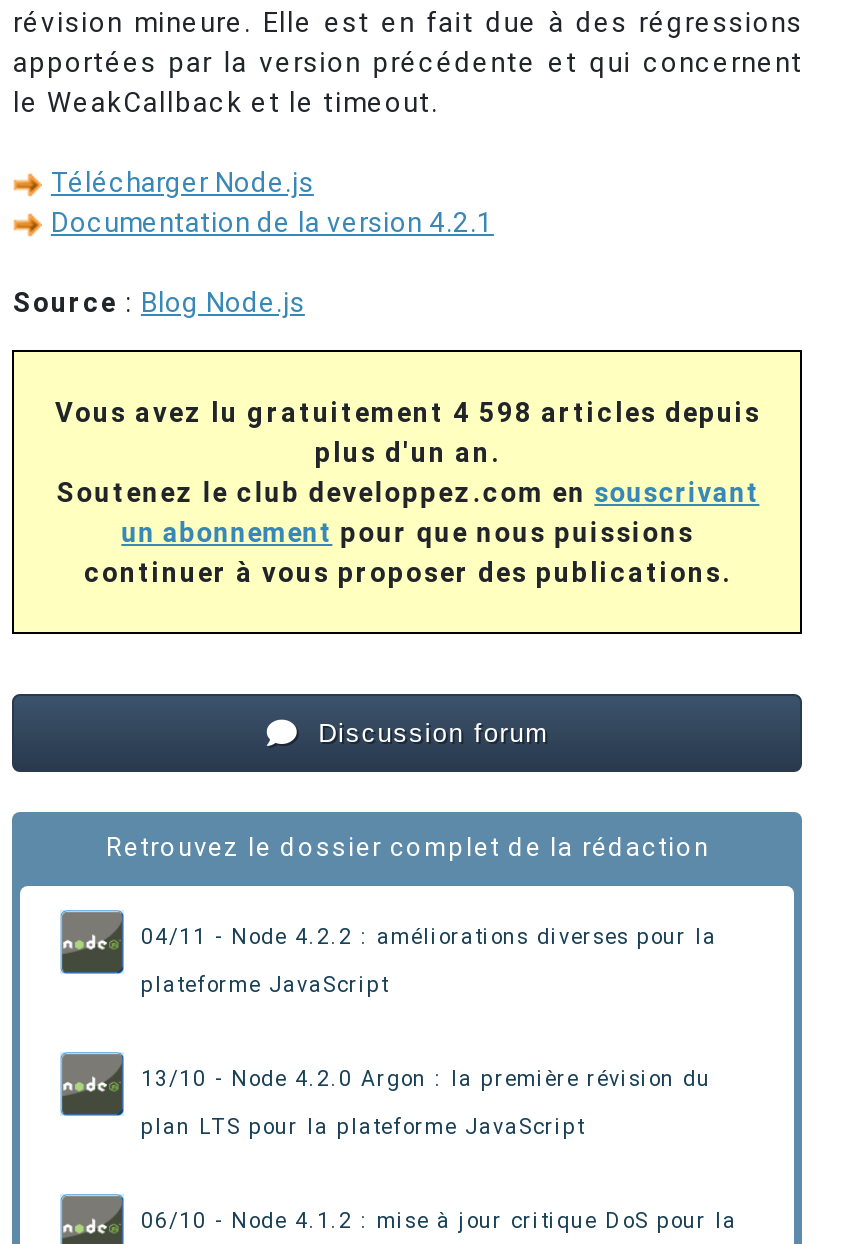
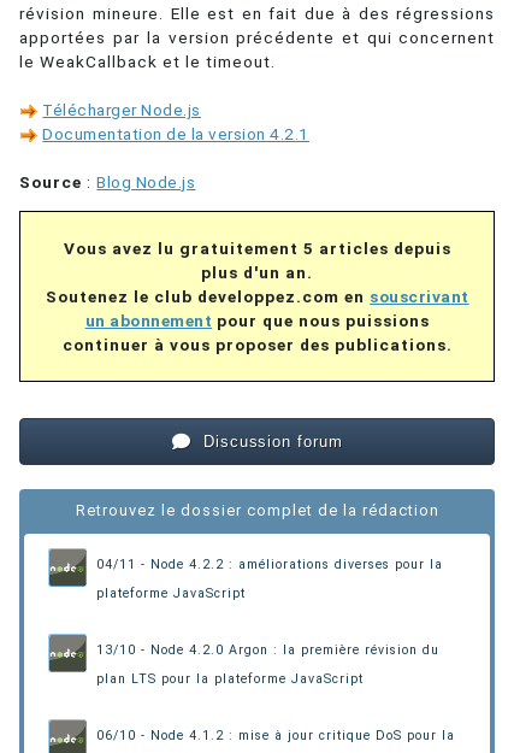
[55,396,761,428] Vous avez lu gratuitement 4 598 articles depuis -> [64,239,451,258] Vous avez lu gratuitement 5 articles depuis

